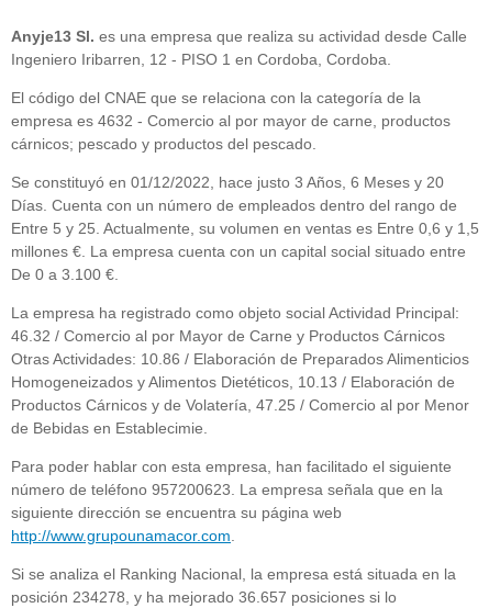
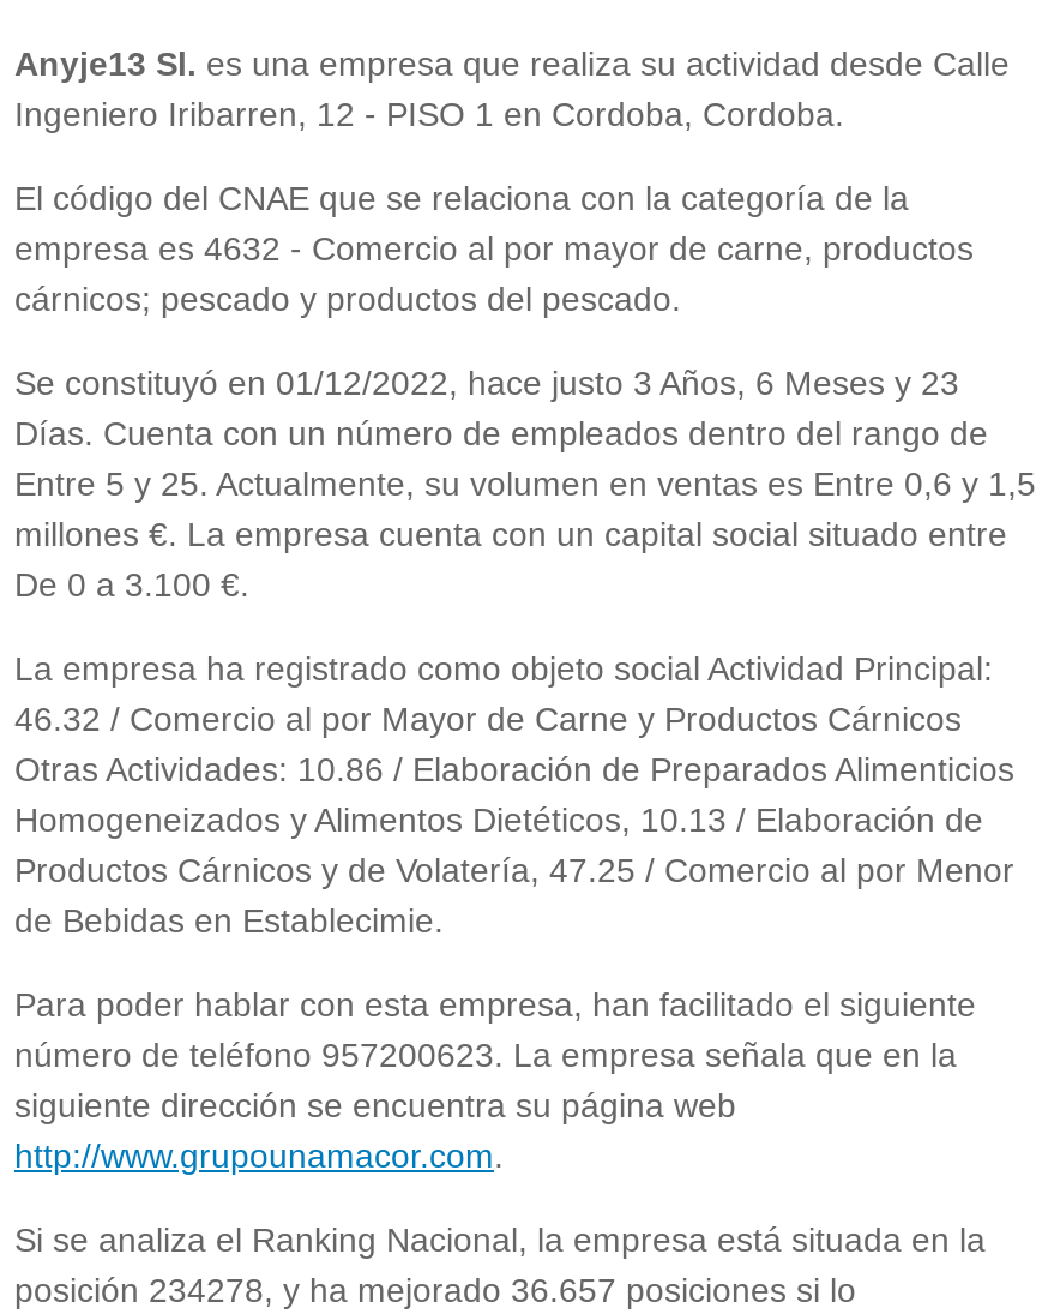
[11,173,444,191] Se constituyó en 01/12/2022, hace justo 3 Años, 6 Meses y 20 -> [14,363,959,402] Se constituyó en 01/12/2022, hace justo 3 Años, 6 Meses y 23

